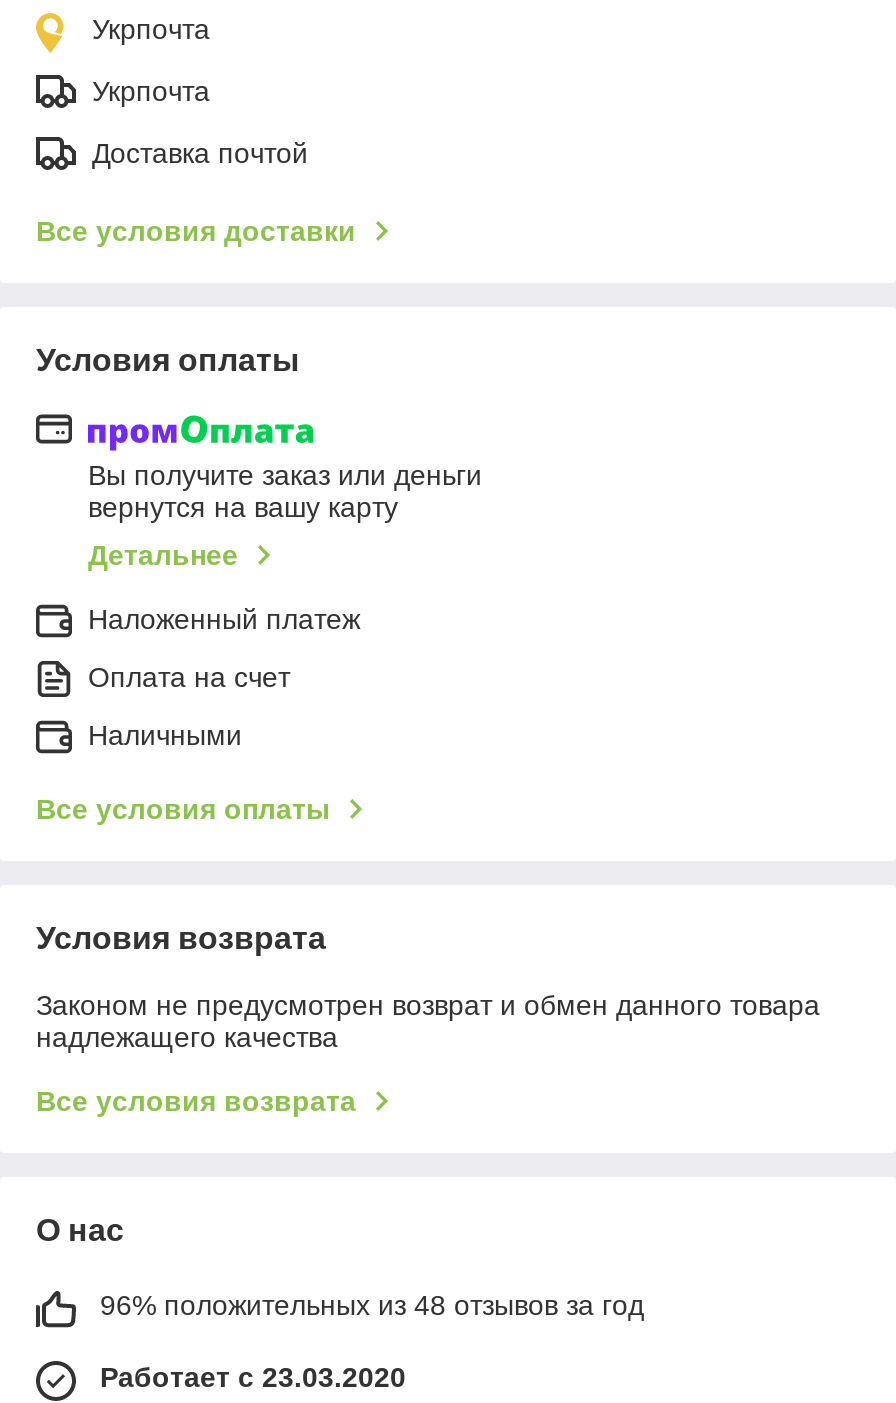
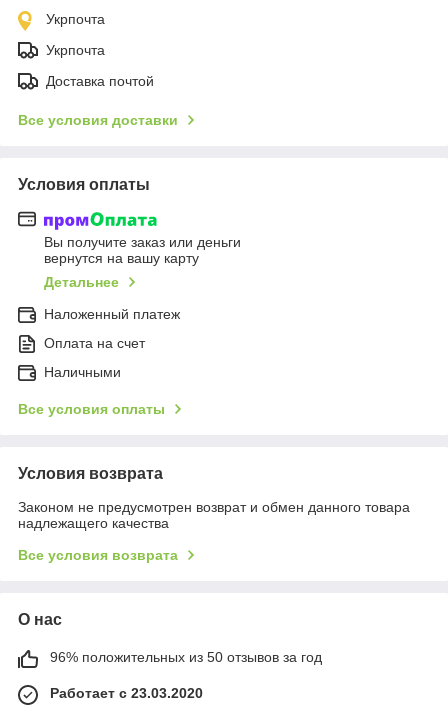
[100,1289,644,1321] 96% положительных из 48 отзывов за год -> [50,649,322,665] 96% положительных из 50 отзывов за год

